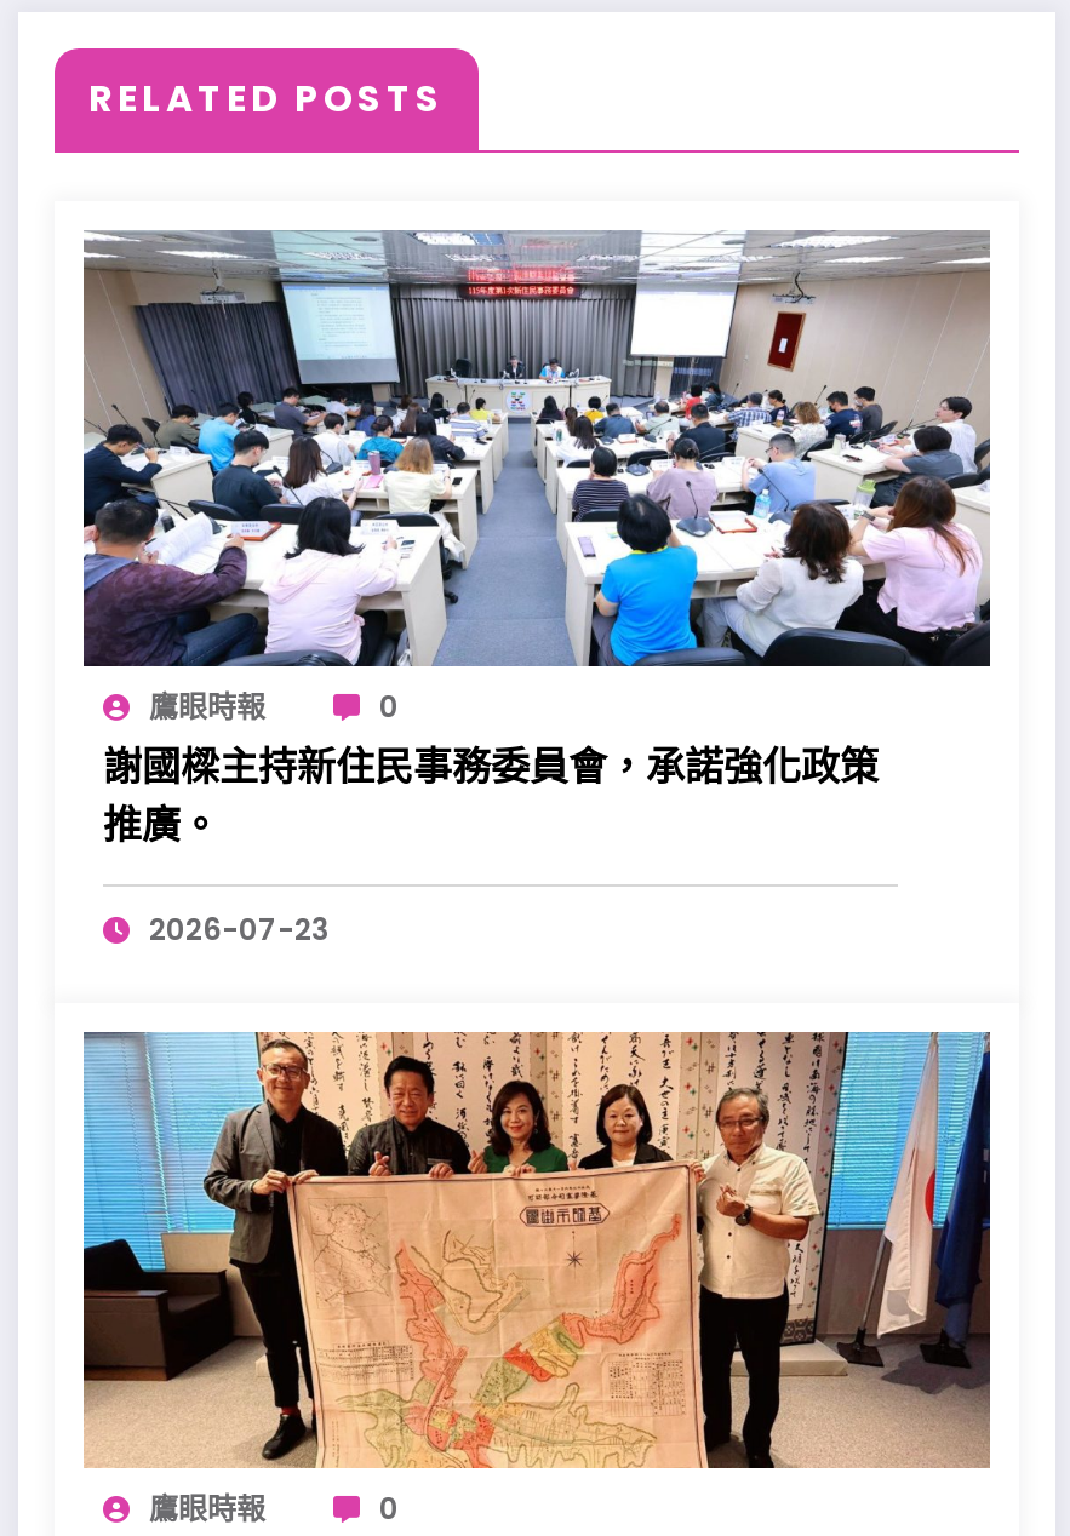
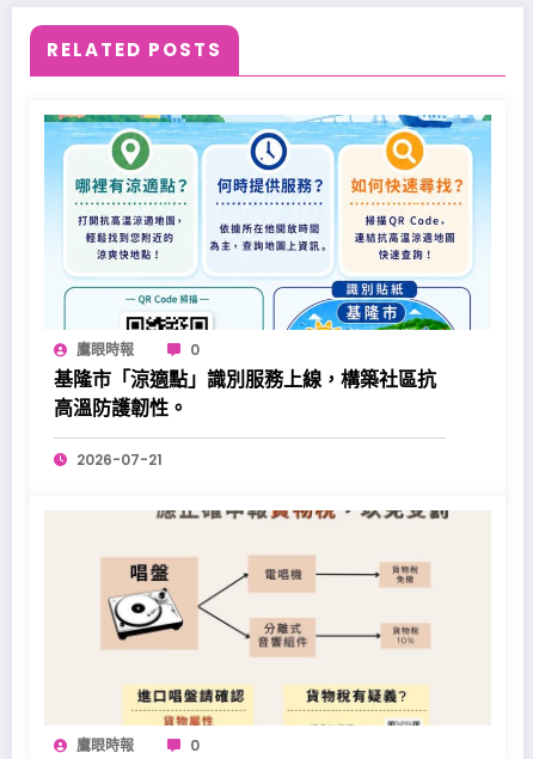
[81,230,992,852] [image] | 謝國樑主持新住民事務委員會，承諾強化政策 | 推廣。 -> [43,114,492,422] [image] | 基隆市「涼適點」識別服務上線，構築社區抗 | 高溫防護韌性。
[149,908,331,949] 2026-07-23 -> [76,449,163,470] 2026-07-21
[81,1030,992,1471] [image] -> [44,509,491,727] [image]

